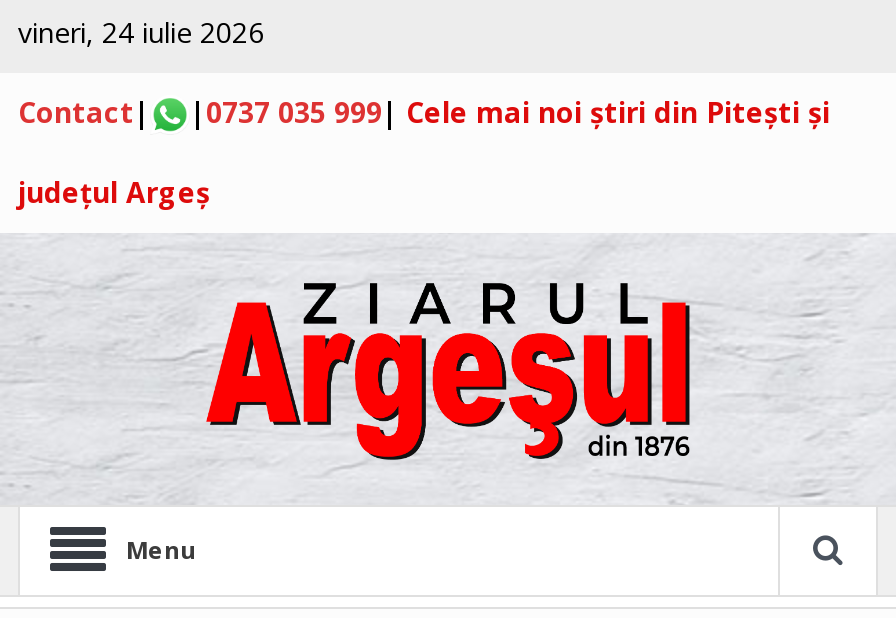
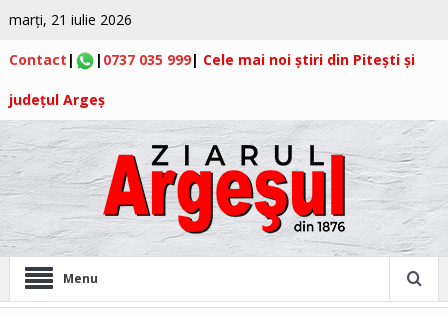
[18,13,264,51] vineri, 24 iulie 2026 -> [9,10,132,29] marți, 21 iulie 2026

